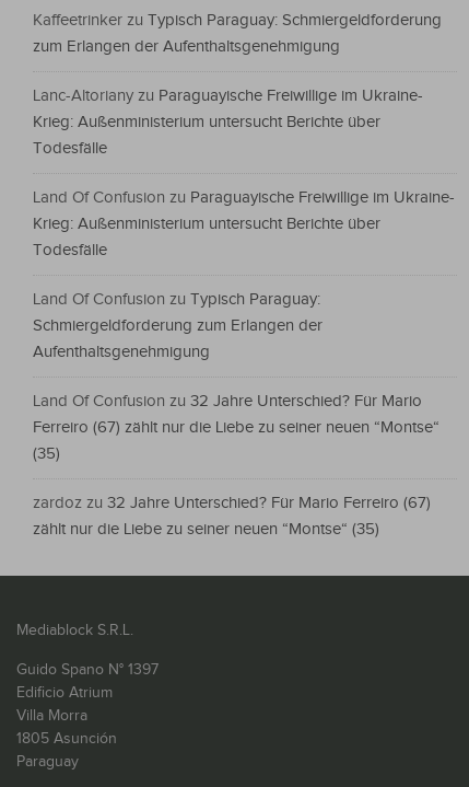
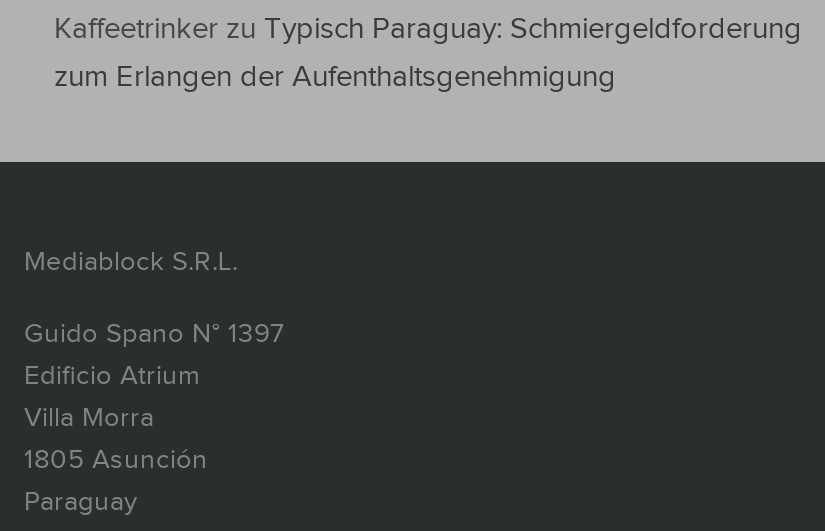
[33,87,455,539] Lanc-Altoriany zu Paraguayische Freiwillige im Ukraine- | Krieg: Außenministerium untersucht Berichte über | Todesfälle | Land Of Confusion zu Paraguayische Freiwillige im Ukraine- | Krieg: Außenministerium untersucht Berichte über | Todesfälle | Land Of Confusion zu Typisch Paraguay: | Schmiergeldforderung zum Erlangen der | Aufenthaltsgenehmigung | Land Of Confusion zu 32 Jahre Unterschied? Für Mario | Ferreiro (67) zählt nur die Liebe zu seiner neuen “Montse“ | (35) | zardoz zu 32 Jahre Unterschied? Für Mario Ferreiro (67) | zählt nur die Liebe zu seiner neuen “Montse“ (35) -> none

